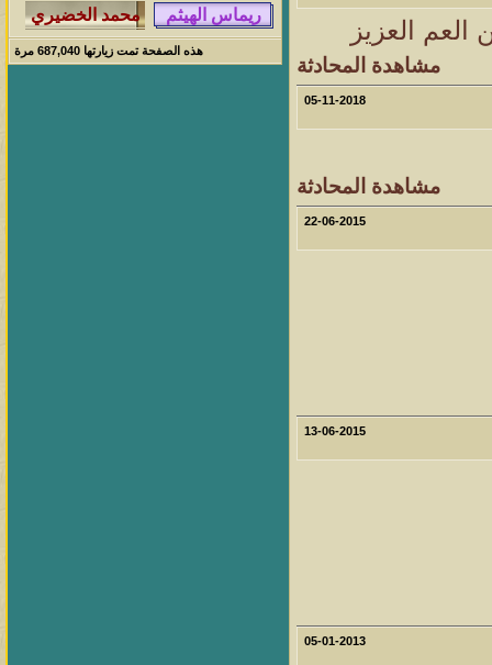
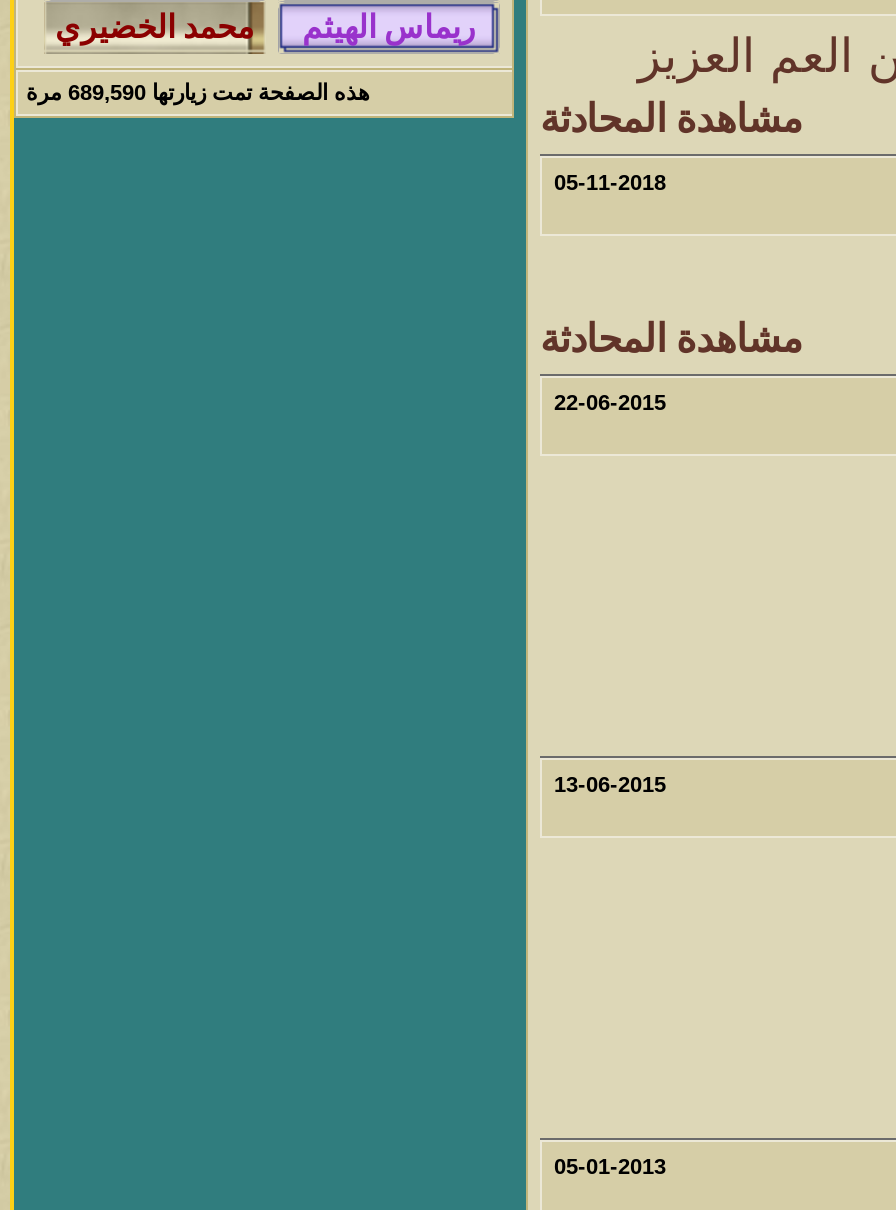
[14,44,203,57] هذه الصفحة تمت زيارتها 687,040 مرة -> [26,79,370,103] هذه الصفحة تمت زيارتها 689,590 مرة

